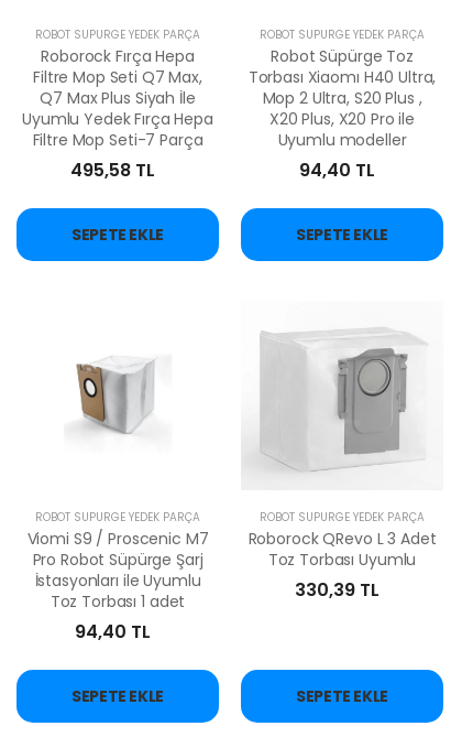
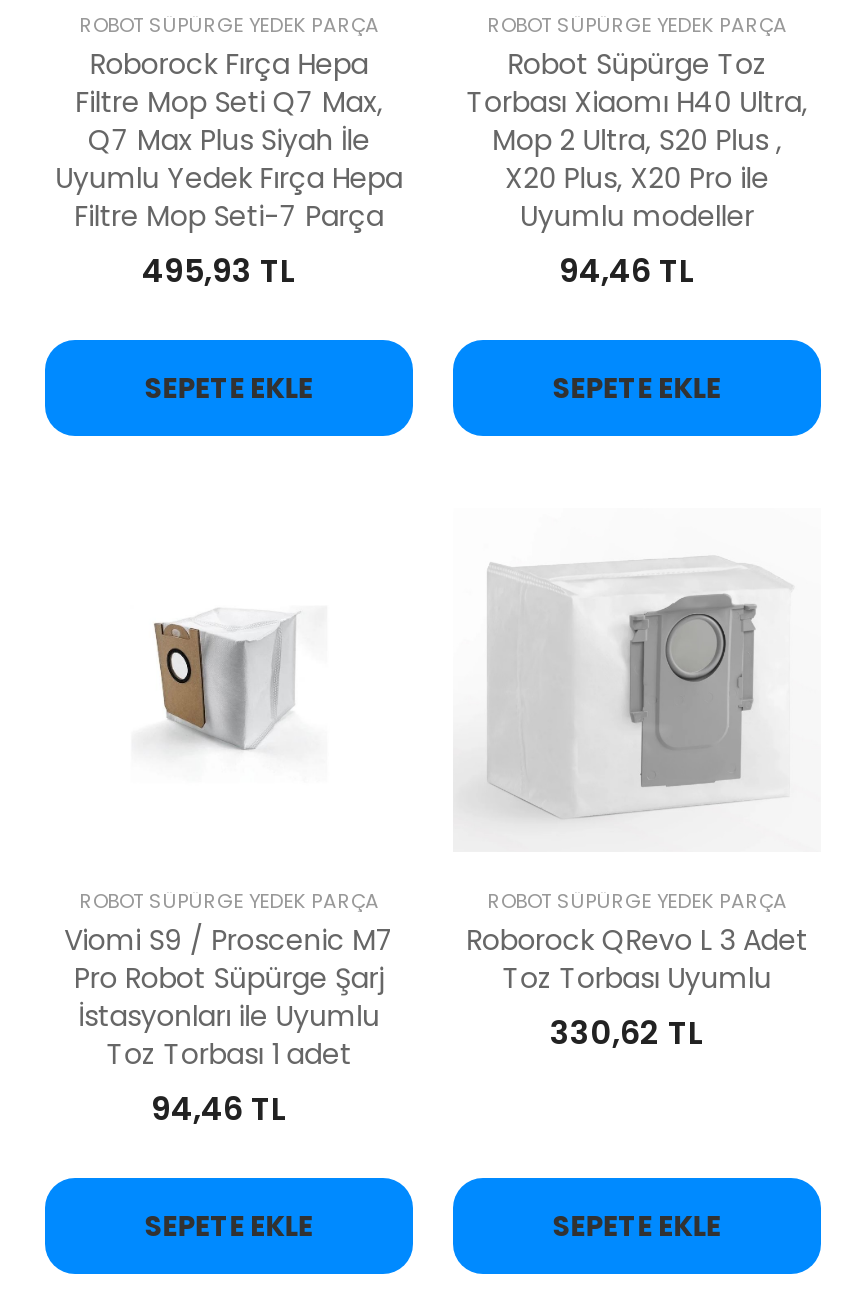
[70,158,155,183] 495,58 TL -> [142,248,296,294] 495,93 TL
[299,158,375,183] 94,40 TL -> [559,248,695,294] 94,46 TL
[294,577,379,603] 330,39 TL -> [550,1010,704,1056] 330,62 TL
[74,619,150,644] 94,40 TL -> [151,1086,287,1132] 94,46 TL

